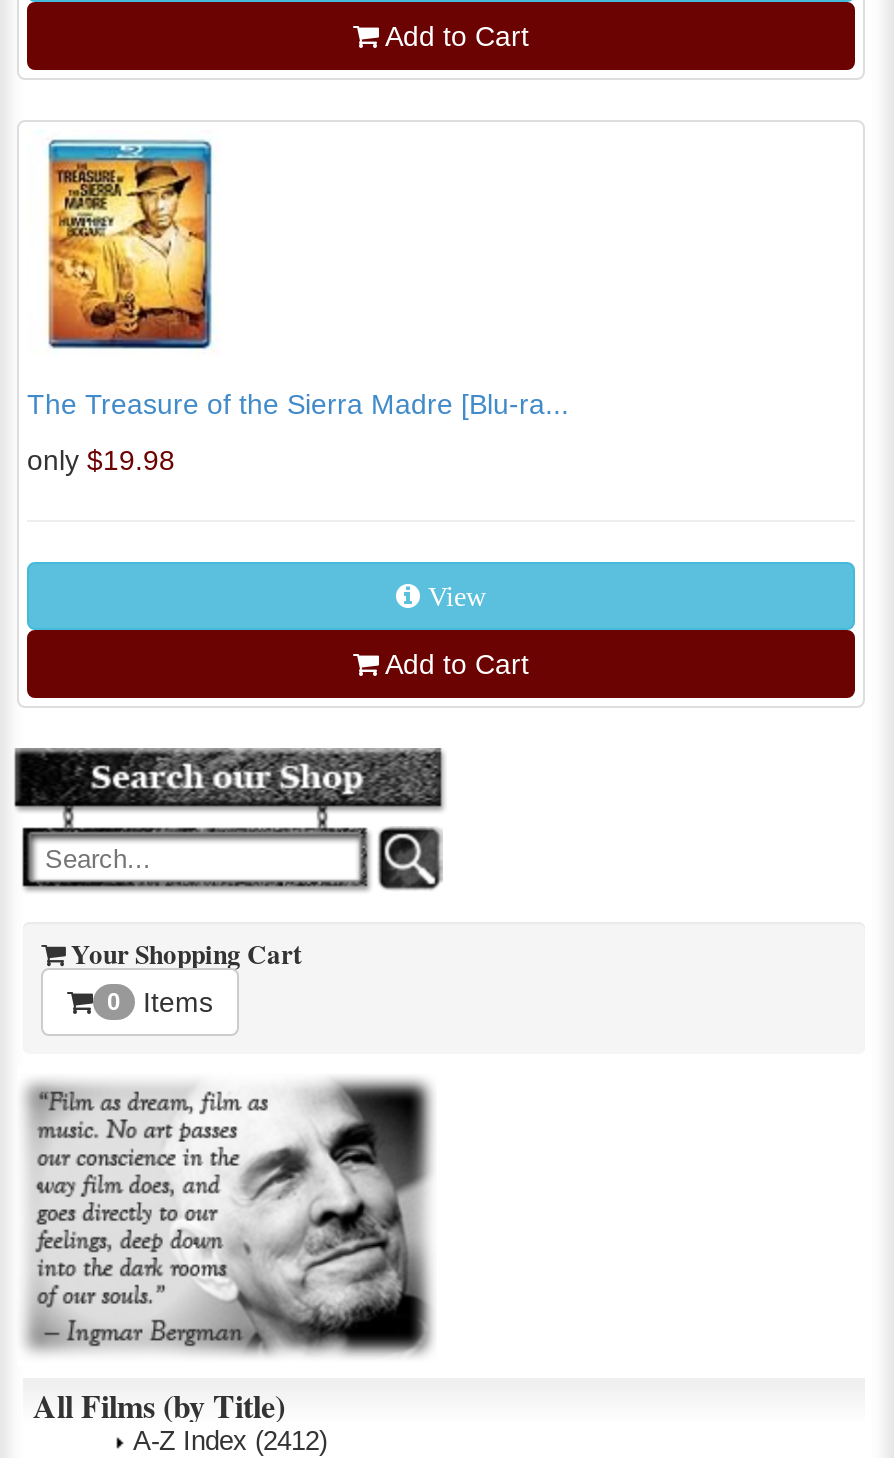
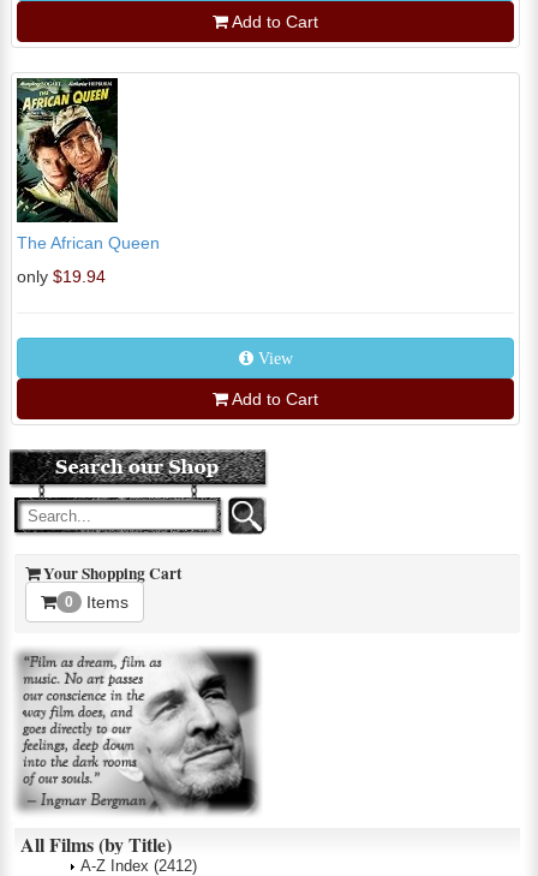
[27,130,569,420] [image] | The Treasure of the Sierra Madre [Blu-ra... -> [16,77,160,252] [image] | The African Queen
[27,444,175,476] only $19.98 -> [17,267,106,286] only $19.94

